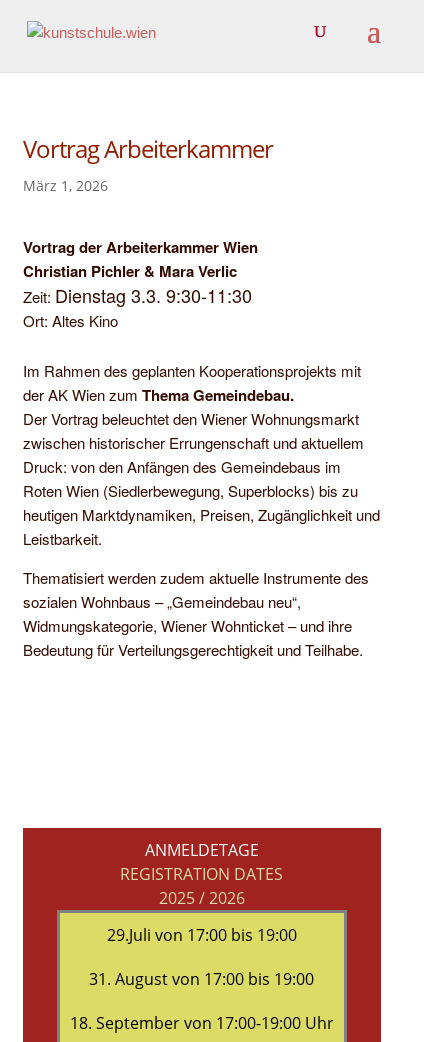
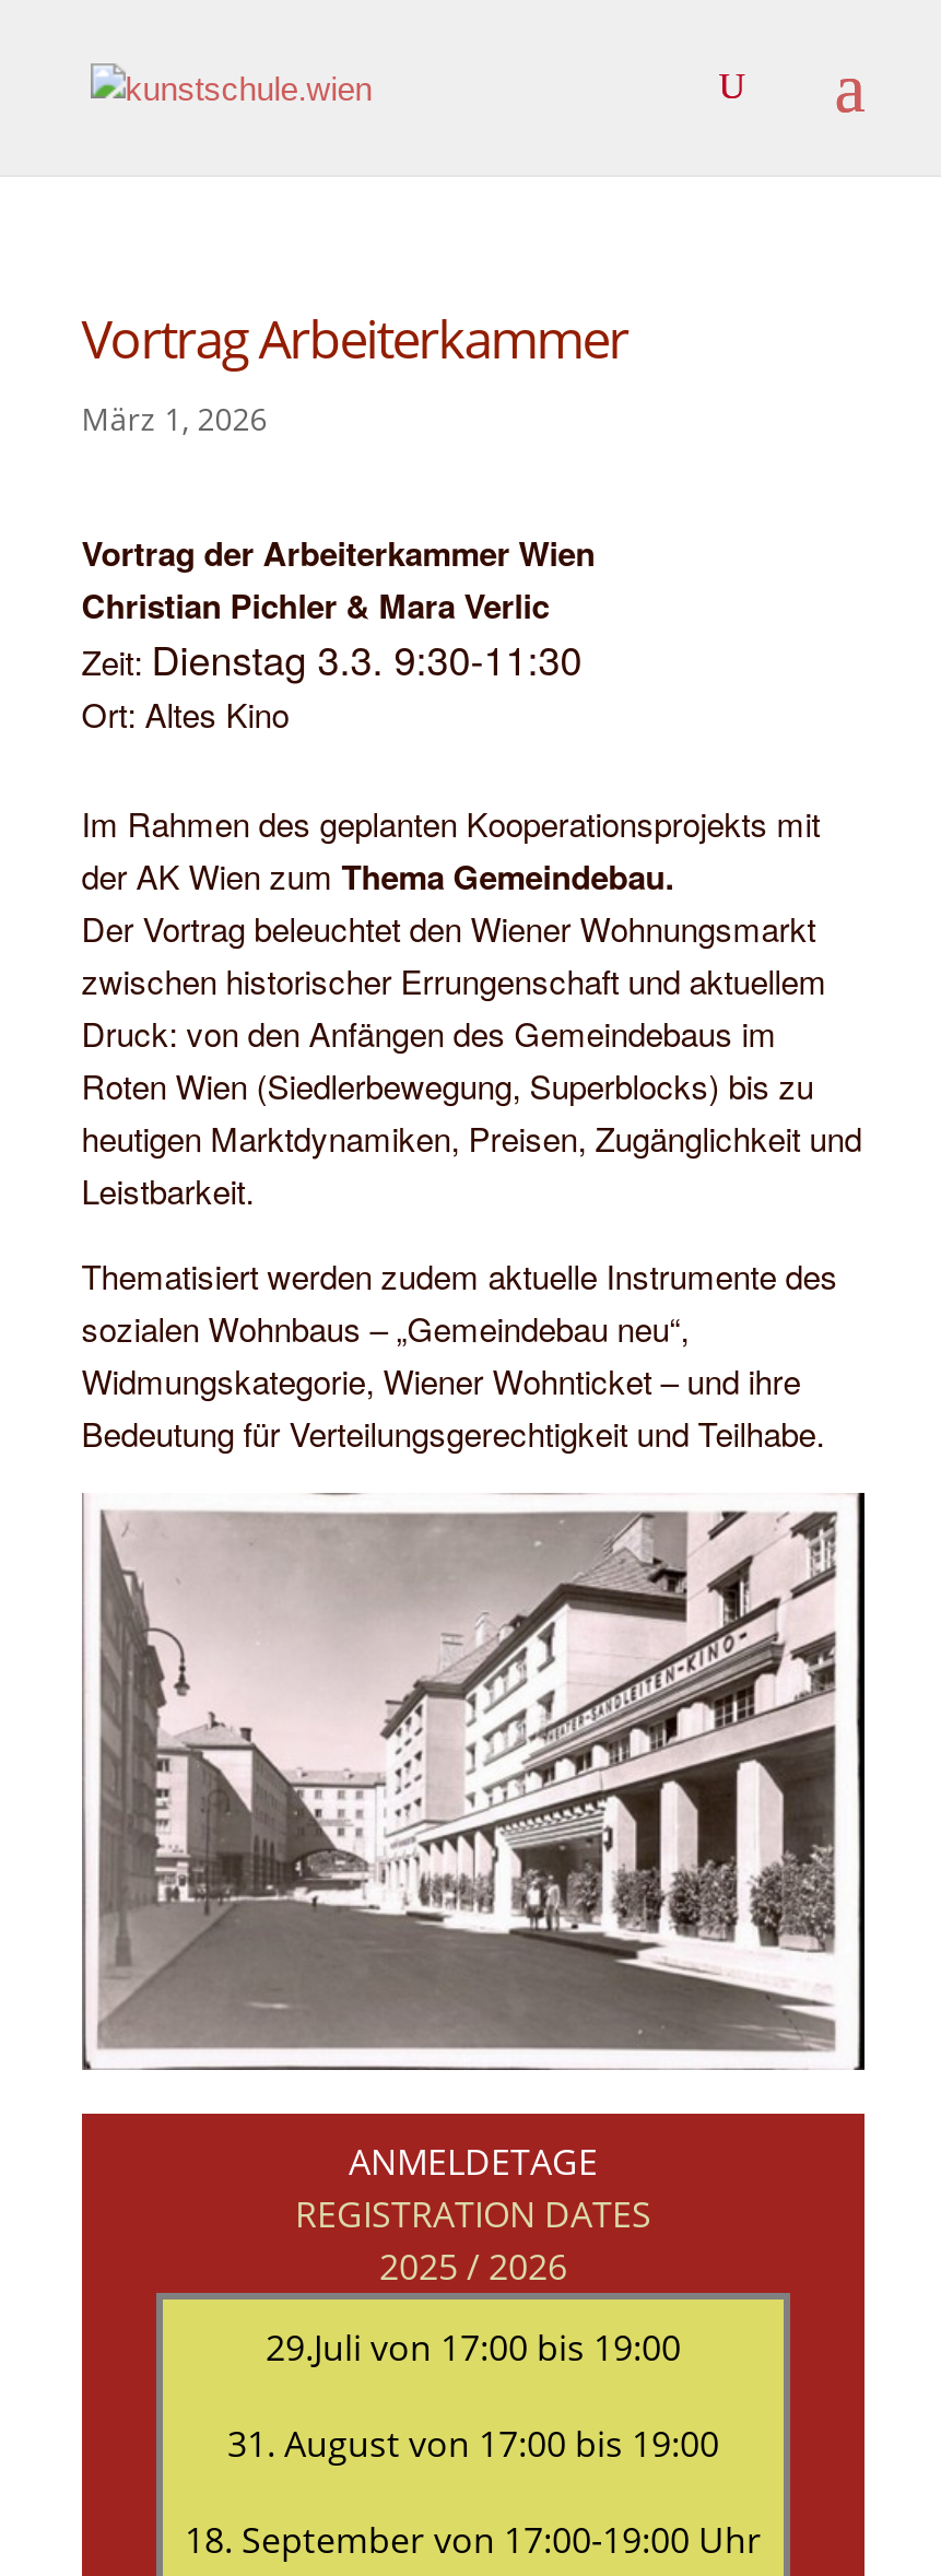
none -> [80,1491,867,2072] [image]

